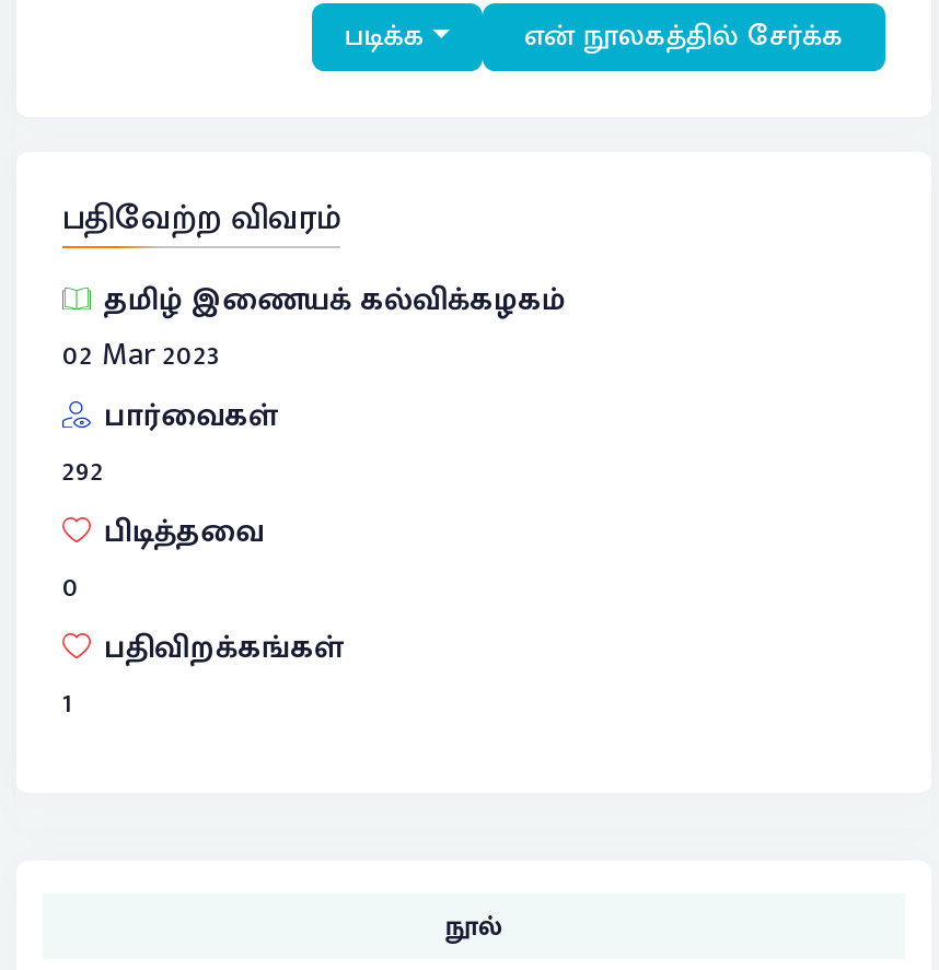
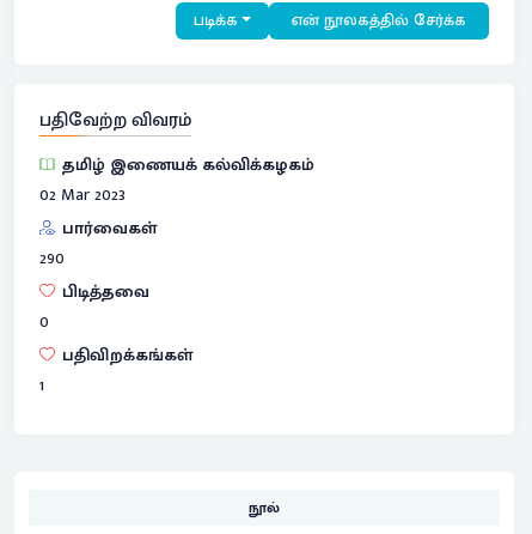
[62,445,104,498] 292 -> [39,244,65,273] 290

